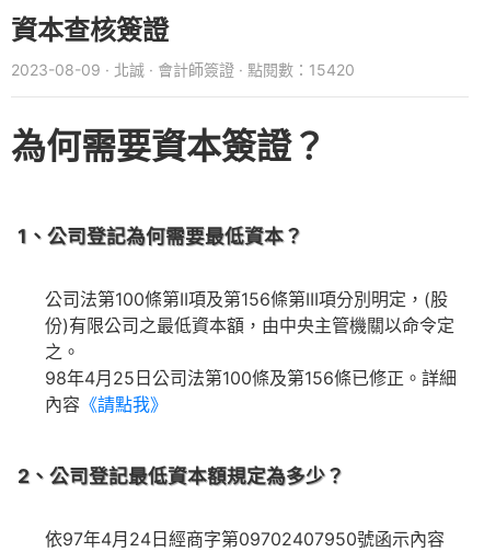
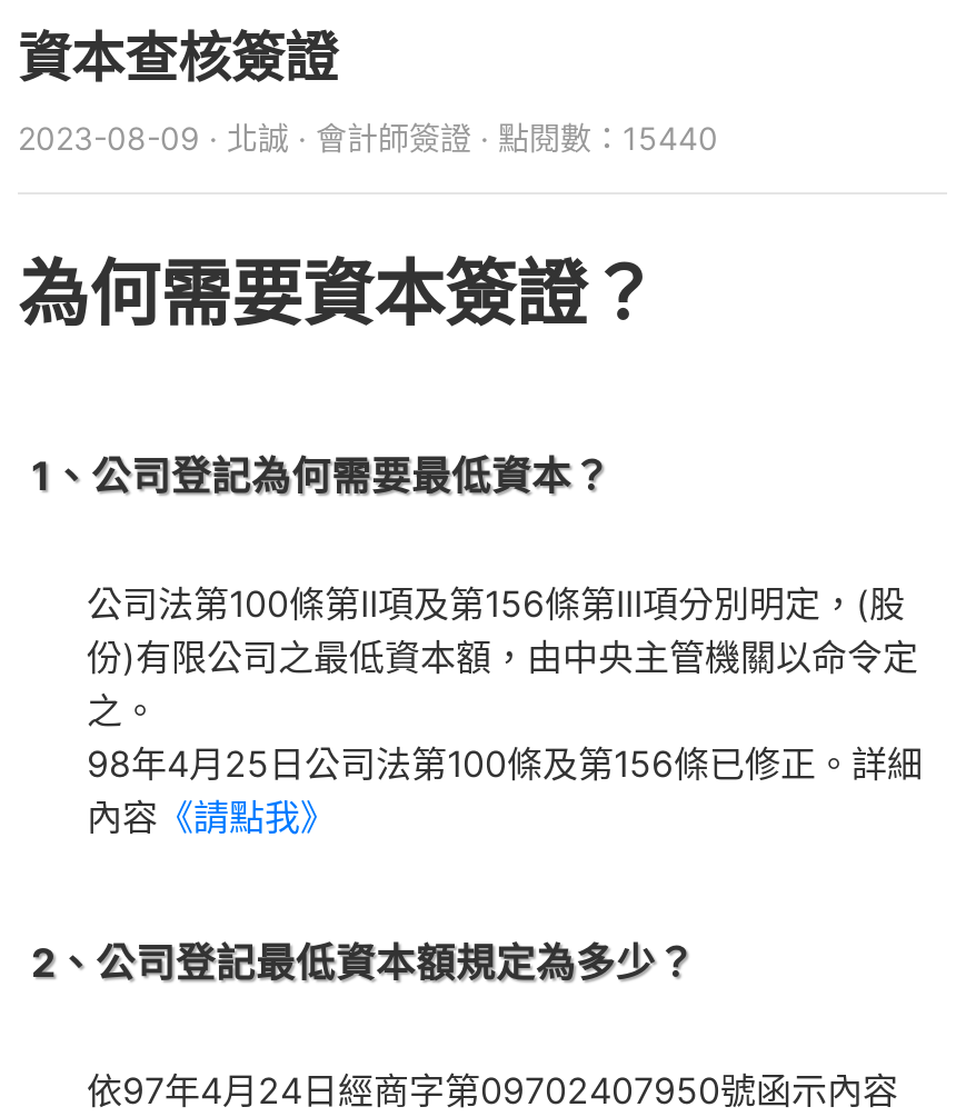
[11,60,355,79] 2023-08-09 · 北誠 · 會計師簽證 · 點閱數：15420 -> [18,119,718,157] 2023-08-09 · 北誠 · 會計師簽證 · 點閱數：15440

